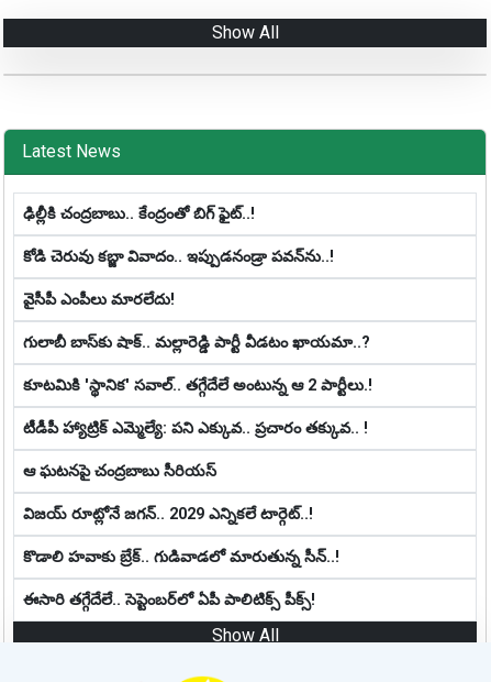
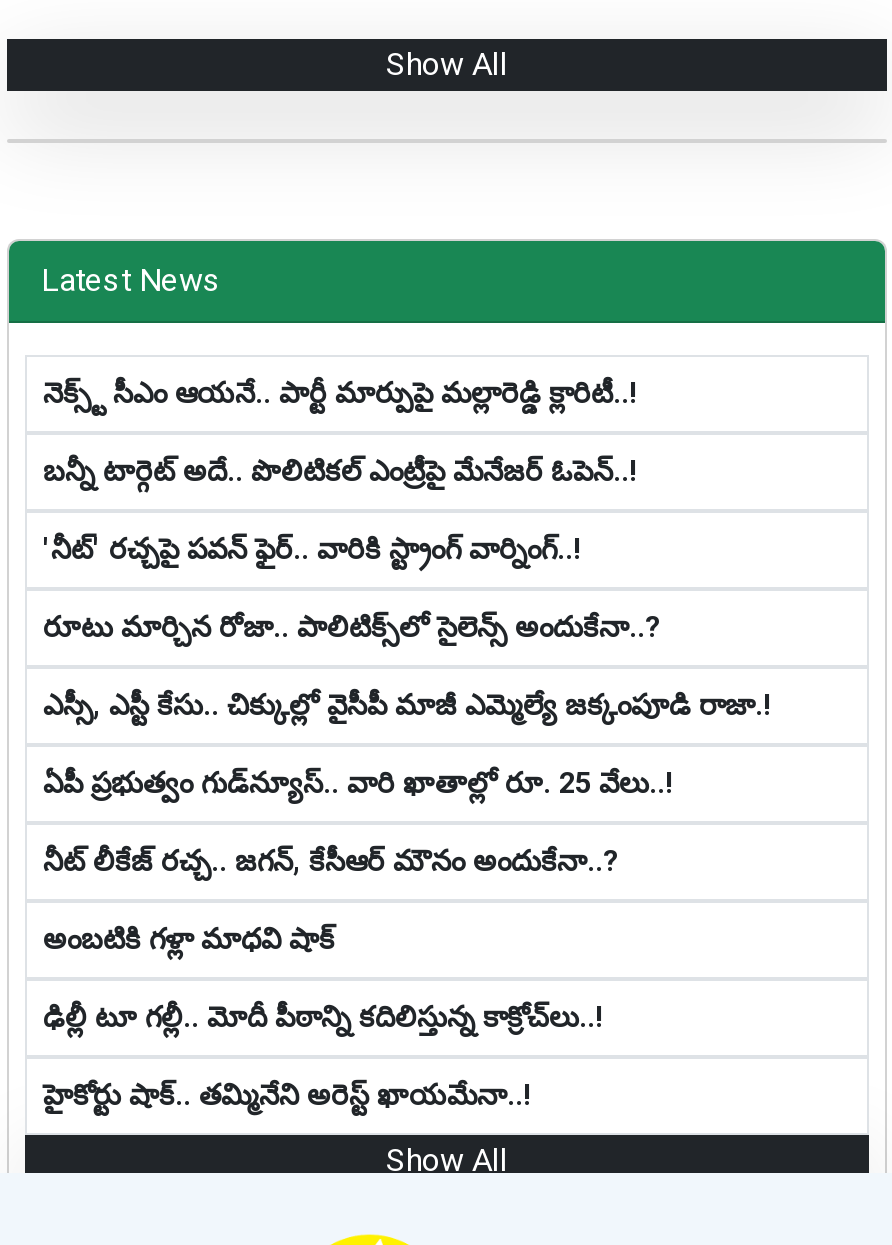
[23,205,255,223] ఢిల్లీకి చంద్రబాబు.. కేంద్రంతో బిగ్ ఫైట్‌..! -> [43,377,637,411] నెక్స్ట్ సీఎం ఆయనే.. పార్టీ మార్పుపై మ‌ల్లారెడ్డి క్లారిటీ..!
[23,248,334,266] కోడి చెరువు కబ్జా వివాదం.. ఇప్పుడ‌నండ్రా ప‌వ‌న్‌ను..! -> [43,455,637,489] బ‌న్నీ టార్గెట్ అదే.. పొలిటిక‌ల్ ఎంట్రీపై మేనేజ‌ర్ ఓపెన్‌..!
[23,290,175,309] వైసీపీ ఎంపీలు మారలేదు! -> [43,533,581,567] 'నీట్' రచ్చపై పవన్ ఫైర్.. వారికి స్ట్రాంగ్ వార్నింగ్..!
[23,333,370,352] గులాబీ బాస్‌కు షాక్.. మల్లారెడ్డి పార్టీ వీడ‌టం ఖాయ‌మా..? -> [43,611,661,645] రూటు మార్చిన రోజా.. పాలిటిక్స్‌లో సైలెన్స్ అందుకేనా..?
[23,376,372,395] కూటమికి 'స్థానిక' సవాల్.. త‌గ్గేదేలే అంటున్న ఆ 2 పార్టీలు.! -> [43,689,771,723] ఎస్సీ, ఎస్టీ కేసు.. చిక్కుల్లో వైసీపీ మాజీ ఎమ్మెల్యే జక్కంపూడి రాజా.!
[23,419,368,438] టీడీపీ హ్యాట్రిక్ ఎమ్మెల్యే: ప‌ని ఎక్కువ‌.. ప్ర‌చారం త‌క్కువ‌.. ! -> [43,767,673,801] ఏపీ ప్ర‌భుత్వం గుడ్‌న్యూస్‌.. వారి ఖాతాల్లో రూ. 25 వేలు..!
[23,462,216,481] ఆ ఘటనపై చంద్రబాబు సీరియస్ -> [43,845,619,879] నీట్ లీకేజ్ రచ్చ.. జ‌గ‌న్‌, కేసీఆర్ మౌనం అందుకేనా..?
[23,505,313,524] విజయ్ రూట్లోనే జగన్.. 2029 ఎన్నిక‌లే టార్గెట్‌..! -> [43,923,335,957] అంబటికి గళ్లా మాధవి షాక్
[23,548,339,566] కొడాలి హ‌వాకు బ్రేక్‌.. గుడివాడ‌లో మారుతున్న సీన్‌..! -> [43,1001,603,1035] ఢిల్లీ టూ గల్లీ.. మోదీ పీఠాన్ని కదిలిస్తున్న కాక్రోచ్‌లు..!
[23,591,315,609] ఈసారి తగ్గేదేలే.. సెప్టెంబర్‌లో ఏపీ పాలిటిక్స్ పీక్స్! -> [43,1079,531,1113] హైకోర్టు షాక్‌.. తమ్మినేని అరెస్ట్ ఖాయమేనా..!

